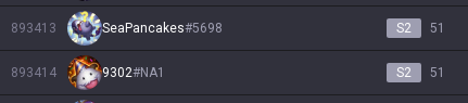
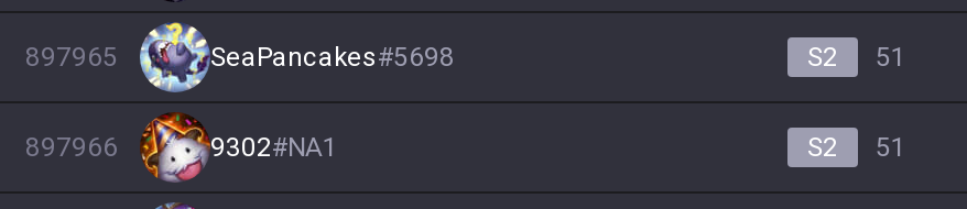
[11,21,56,36] 893413 -> [25,42,118,73] 897965
[11,65,56,80] 893414 -> [25,132,118,163] 897966

